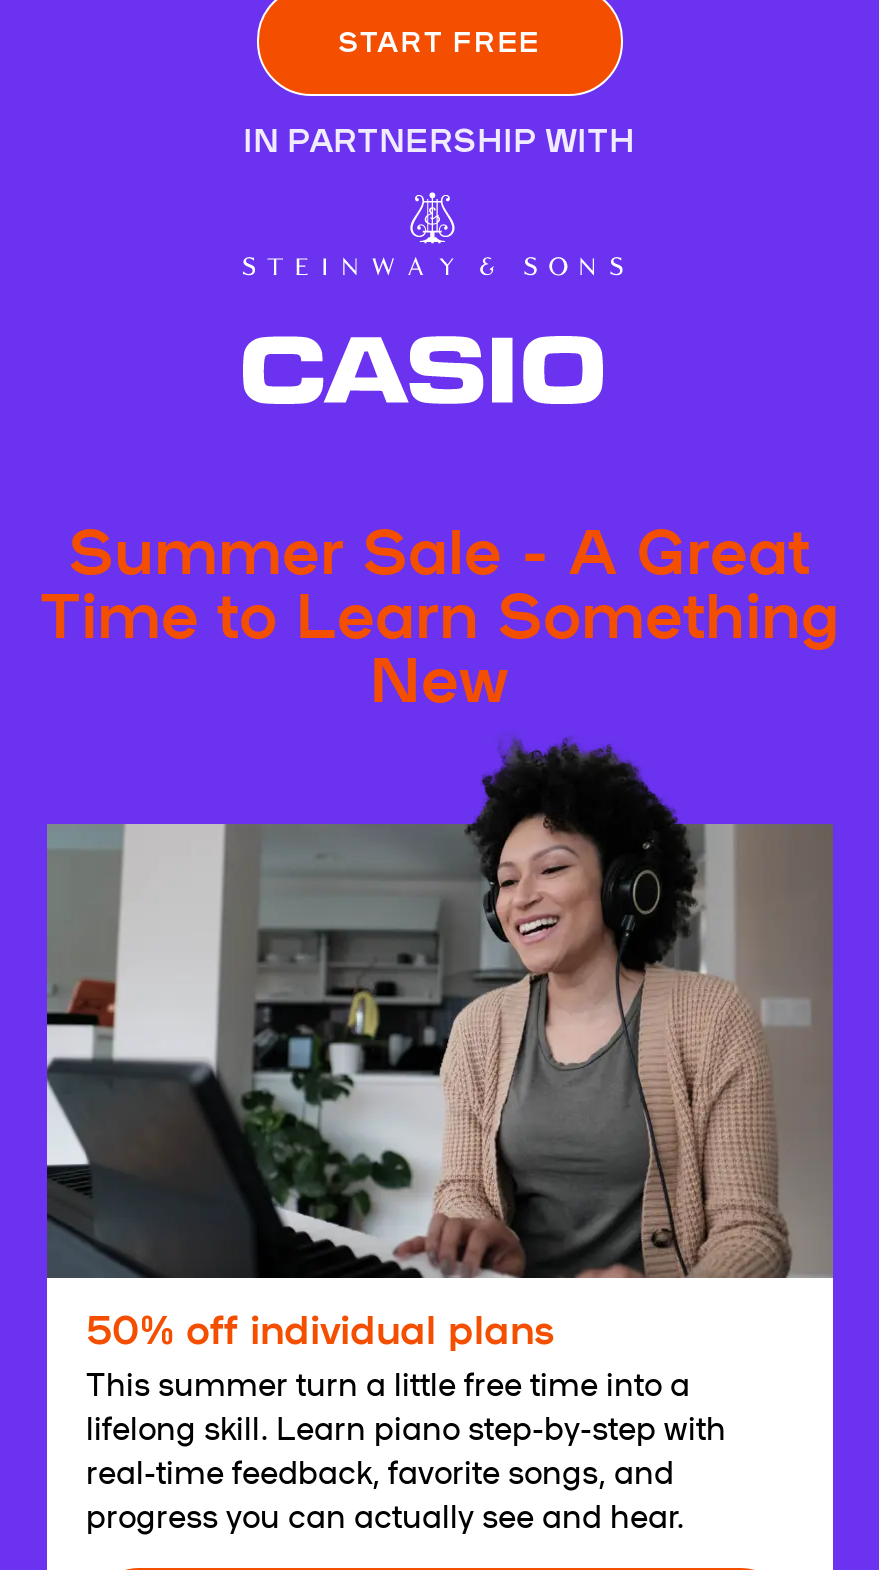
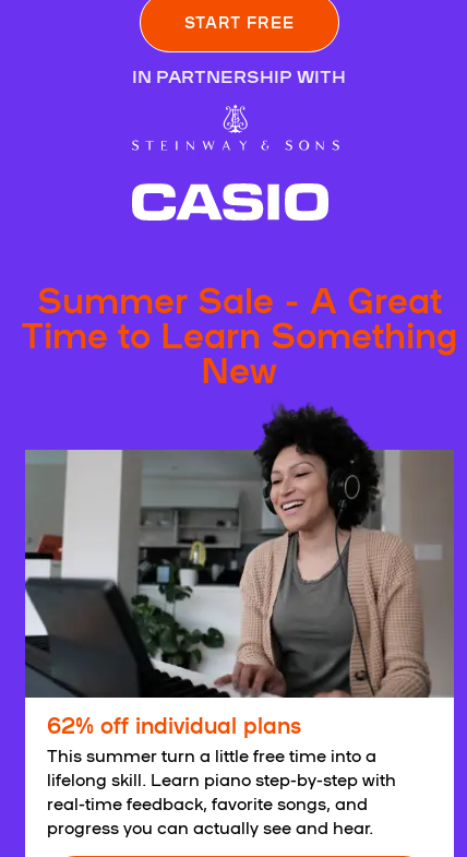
[86,1297,554,1353] 50% off individual plans -> [46,708,301,739] 62% off individual plans

